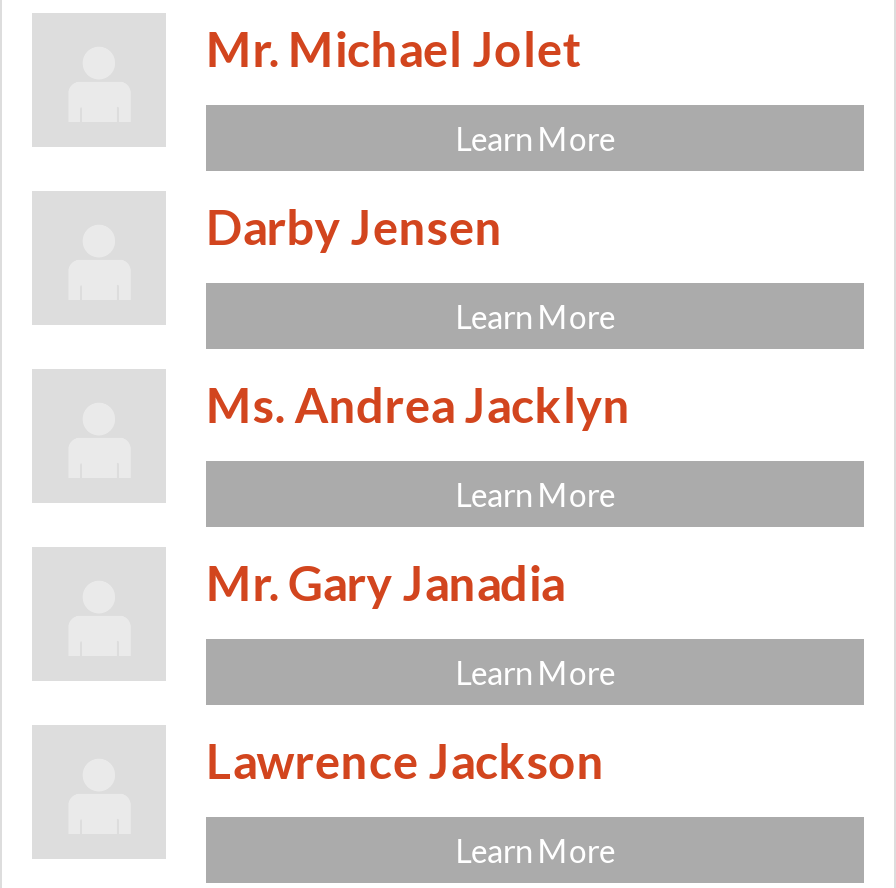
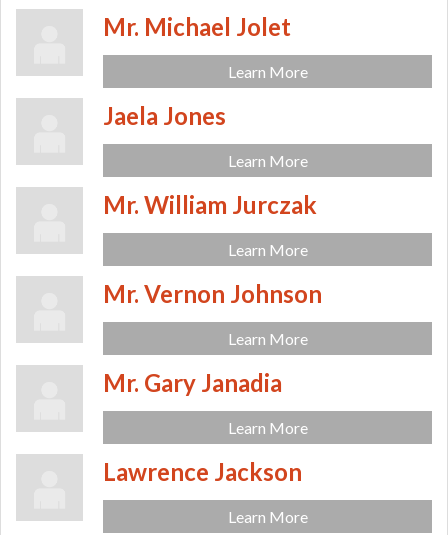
[206,197,502,255] Darby Jensen -> [103,101,226,130] Jaela Jones
[206,375,630,433] Ms. Andrea Jacklyn -> [103,190,322,308] Mr. William Jurczak | Learn More | Mr. Vernon Johnson

